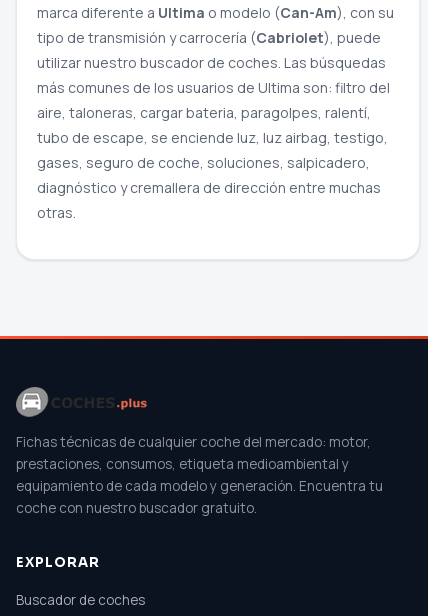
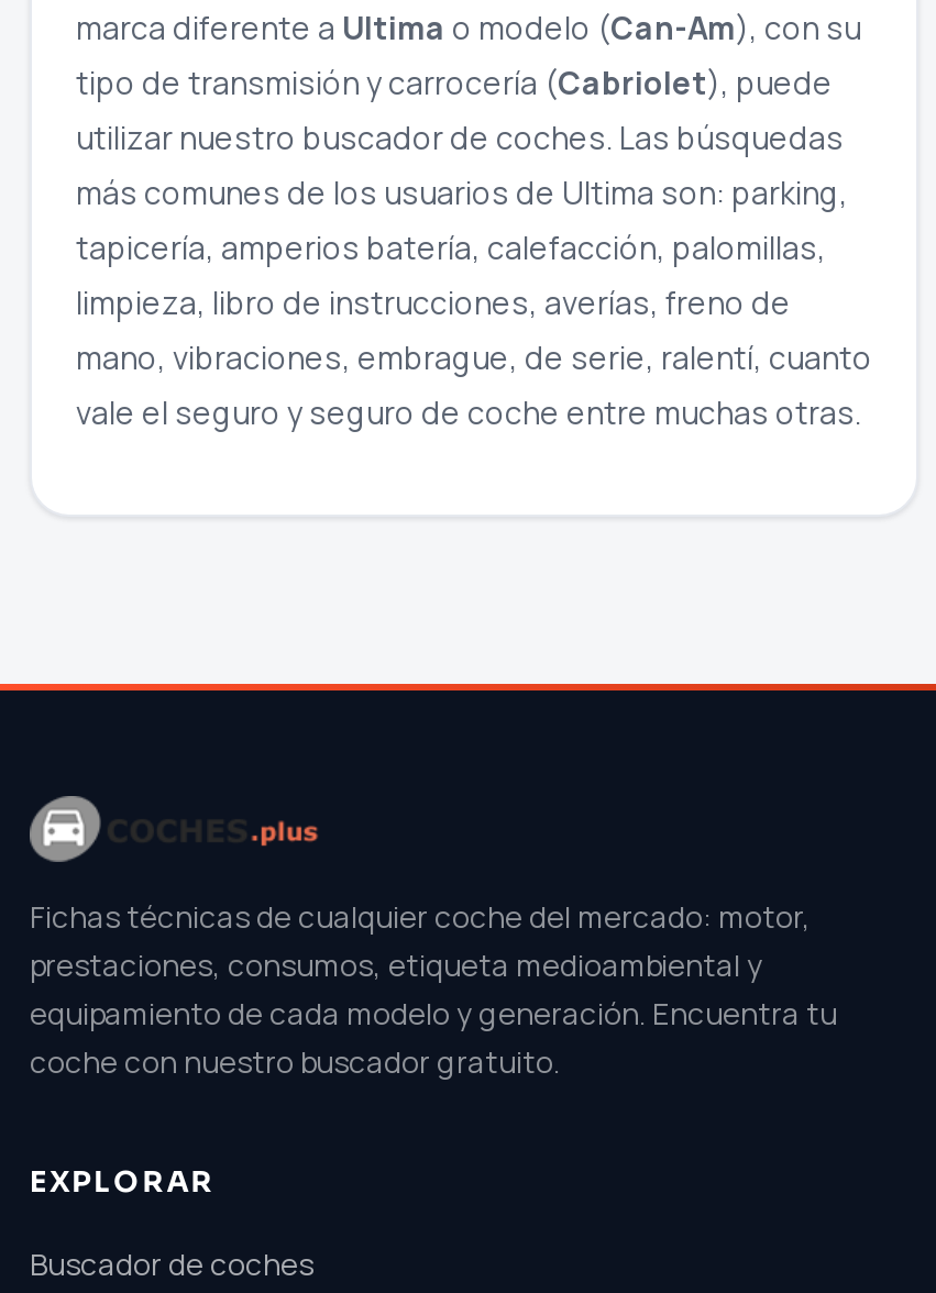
[37,78,390,222] más comunes de los usuarios de Ultima son: filtro del | aire, taloneras, cargar bateria, paragolpes, ralentí, | tubo de escape, se enciende luz, luz airbag, testigo, | gases, seguro de coche, soluciones, salpicadero, | diagnóstico y cremallera de dirección entre muchas | otras. -> [76,172,872,433] más comunes de los usuarios de Ultima son: parking, | tapicería, amperios batería, calefacción, palomillas, | limpieza, libro de instrucciones, averías, freno de | mano, vibraciones, embrague, de serie, ralentí, cuanto | vale el seguro y seguro de coche entre muchas otras.

